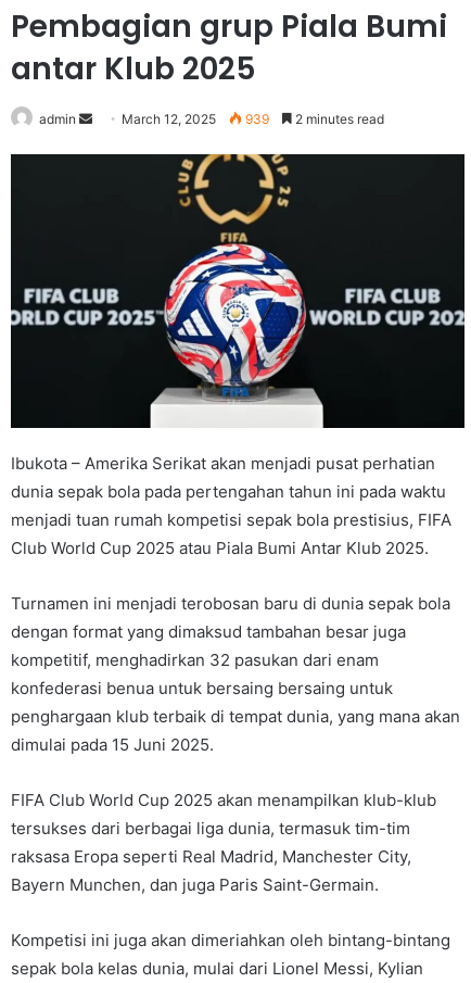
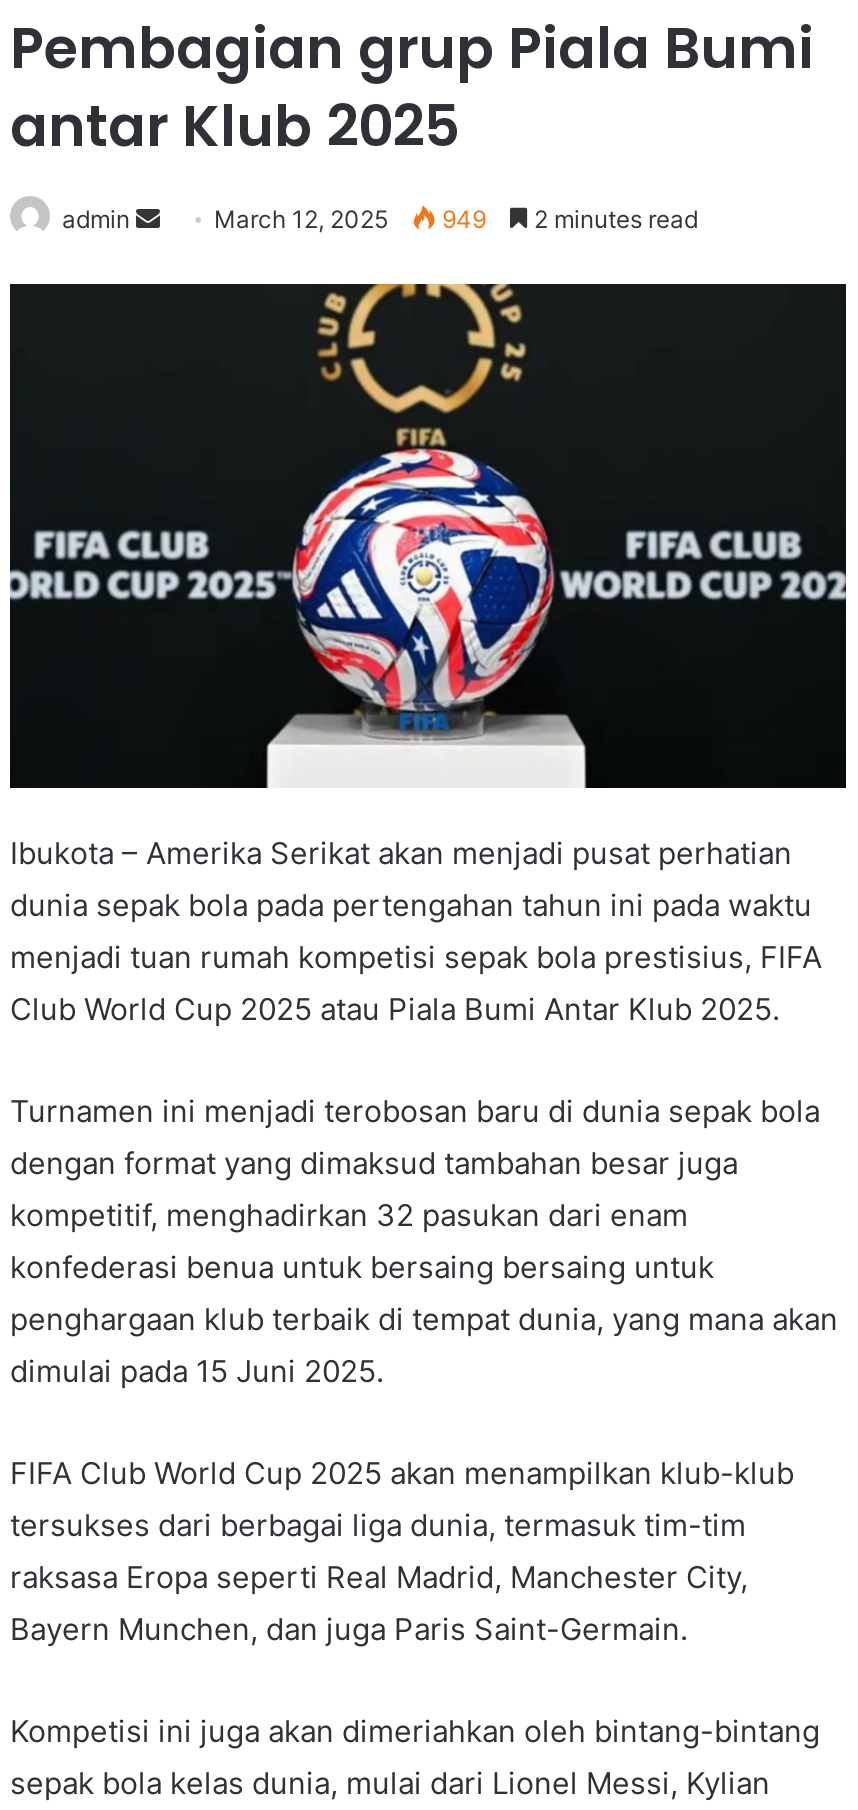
[242,111,269,127] 939 -> [436,204,486,234] 949

